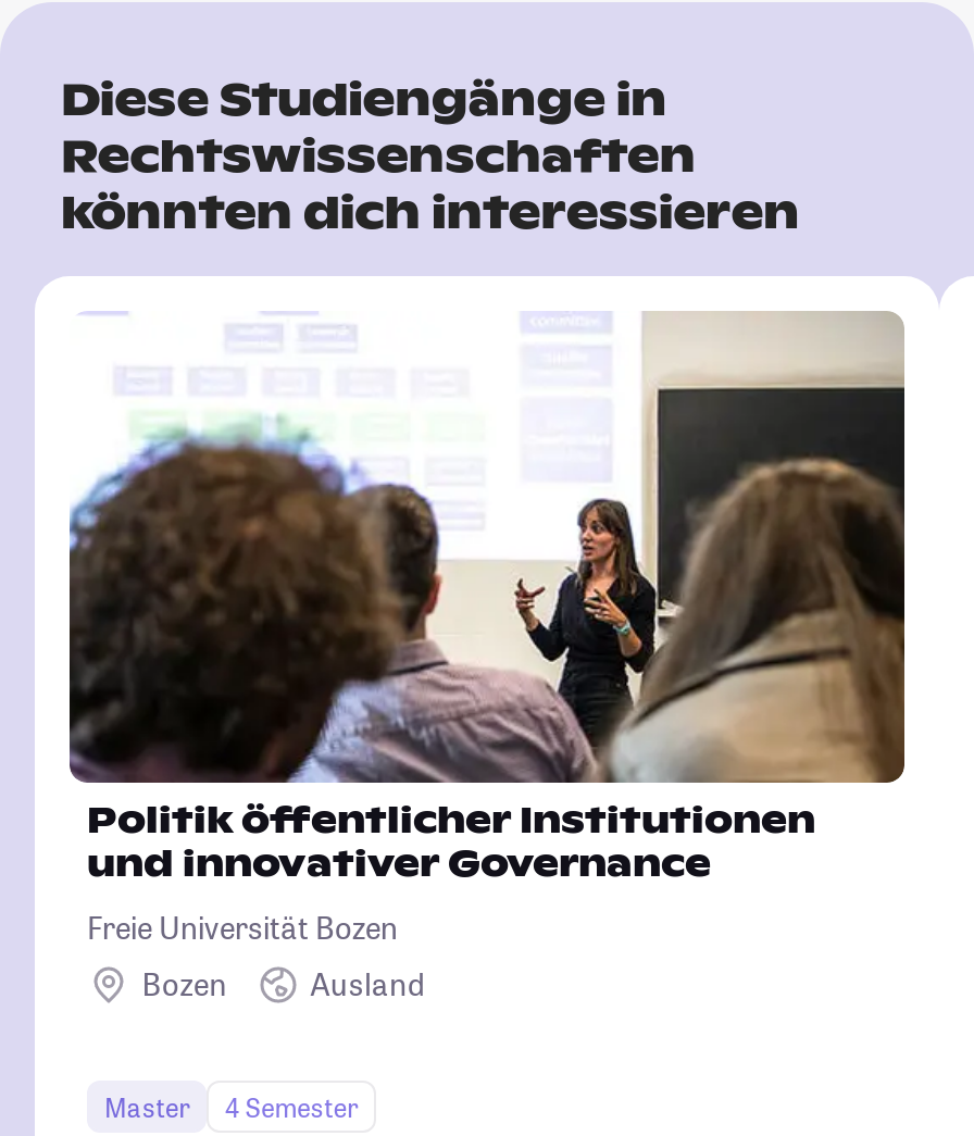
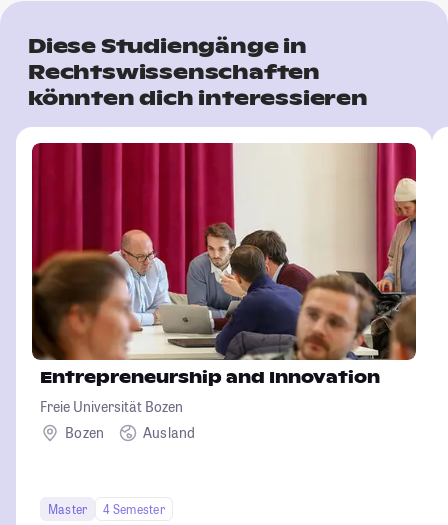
[67,311,907,887] [image] | Politik öffentlicher Institutionen | und innovativer Governance -> [31,142,417,388] [image] | Entrepreneurship and Innovation
moved [87,907,426,1006] -> [40,397,196,442]: Freie Universität Bozen | Bozen | Ausland

